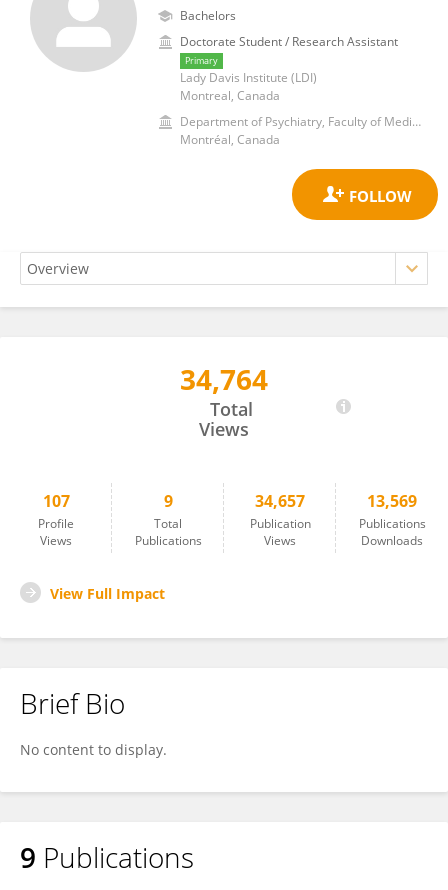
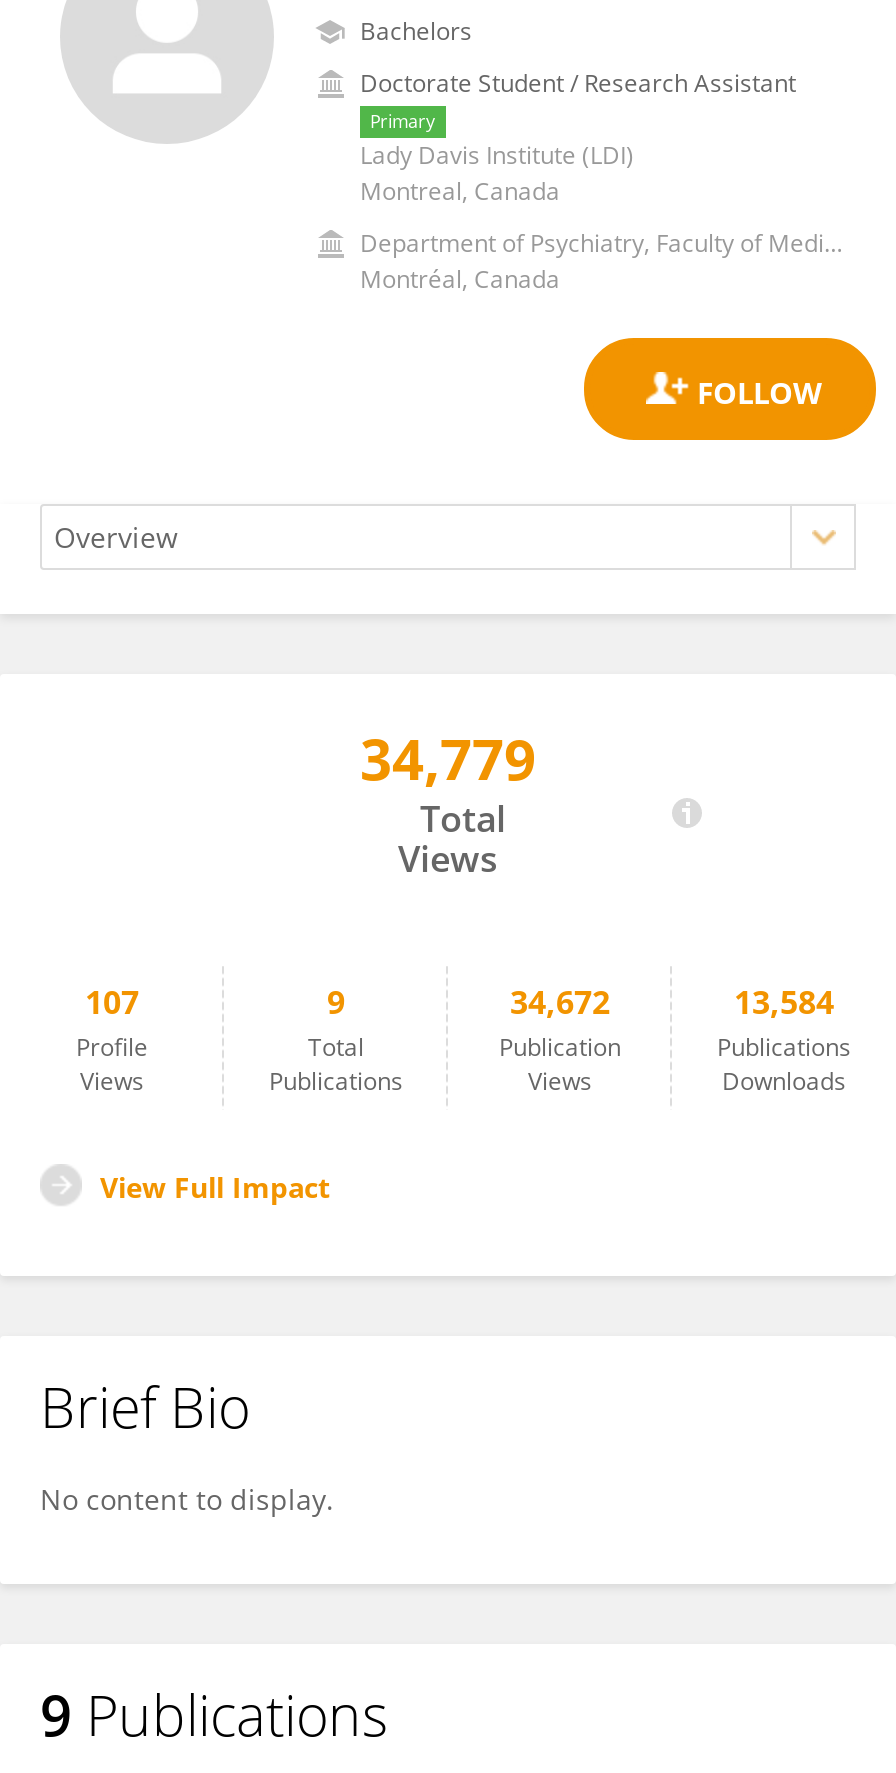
[180,360,268,398] 34,764 -> [360,720,536,796] 34,779
[255,490,305,512] 34,657 -> [510,980,610,1024] 34,672
[367,490,417,512] 13,569 -> [734,980,834,1024] 13,584

